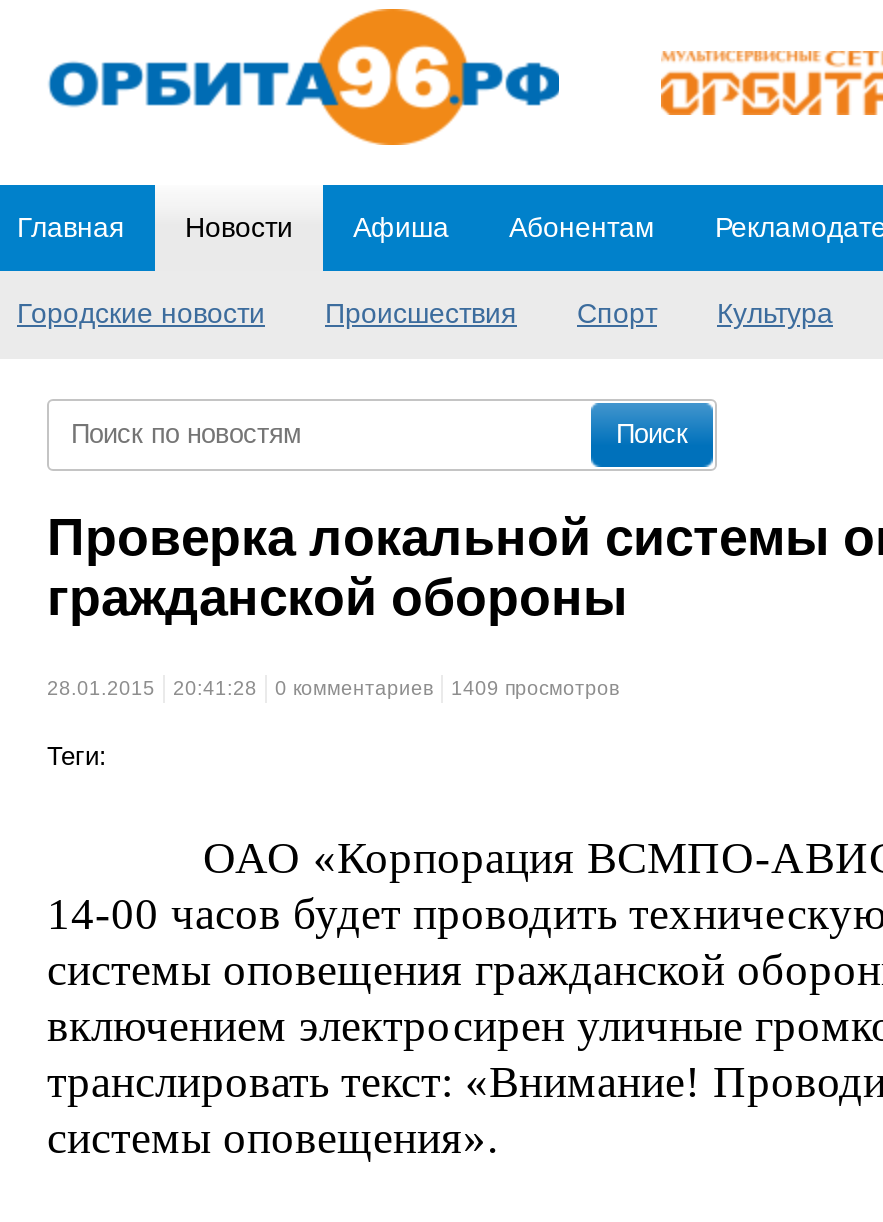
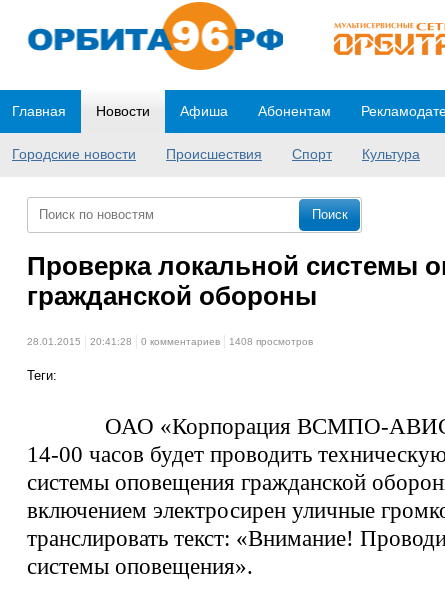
[47,677,619,699] 28.01.2015 20:41:28 0 комментариев 1409 просмотров -> [27,336,313,347] 28.01.2015 20:41:28 0 комментариев 1408 просмотров

